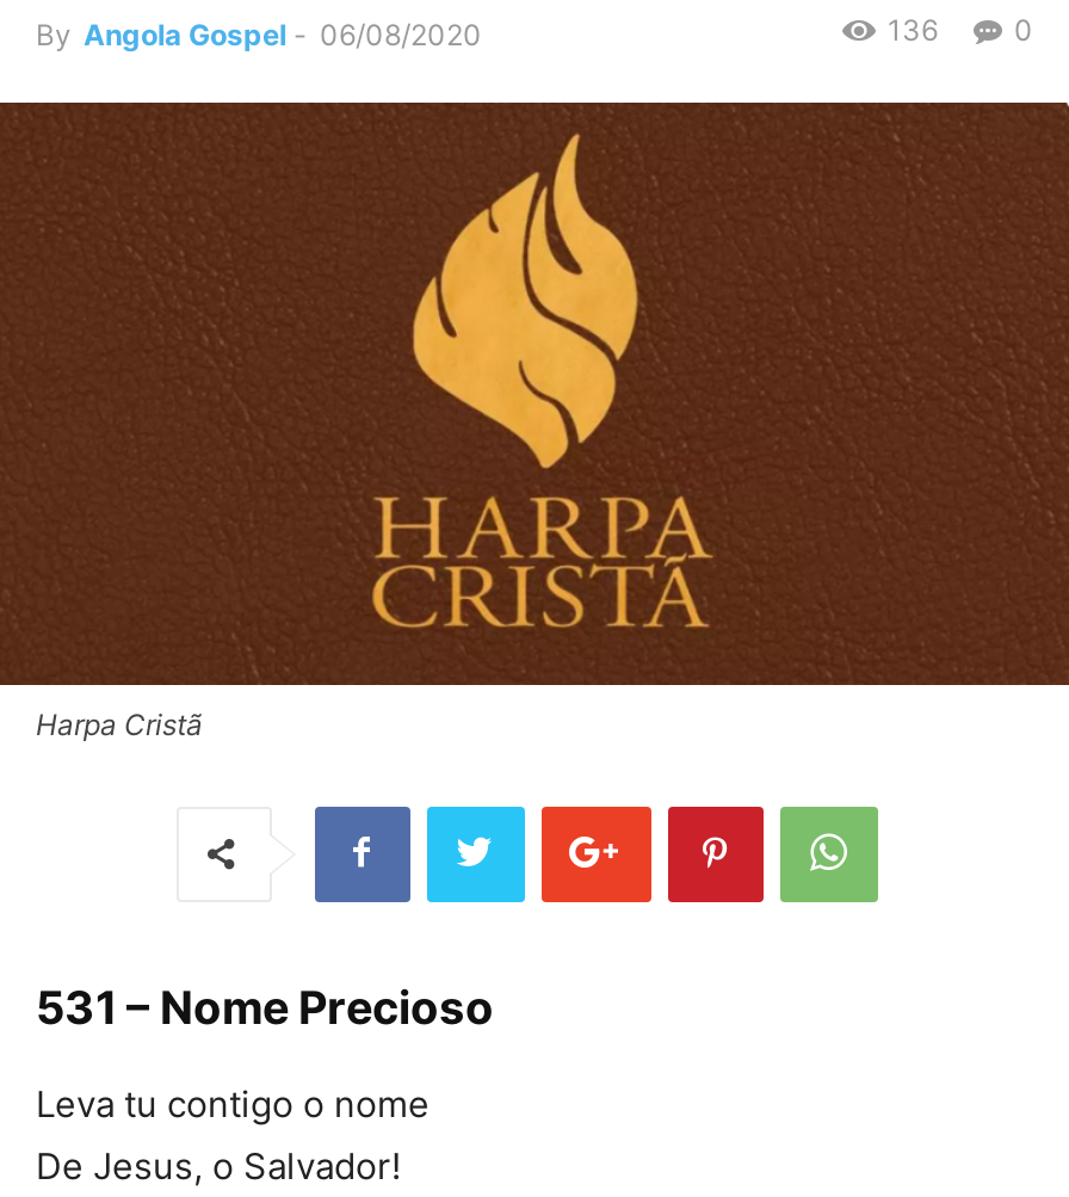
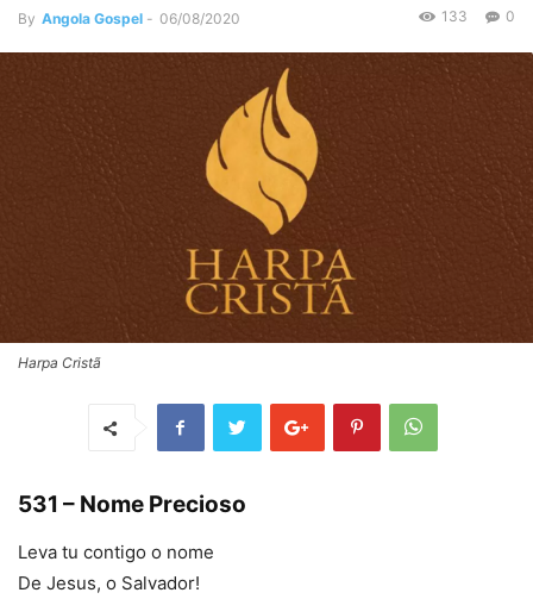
[888,12,938,48] 136 -> [441,7,468,25] 133

